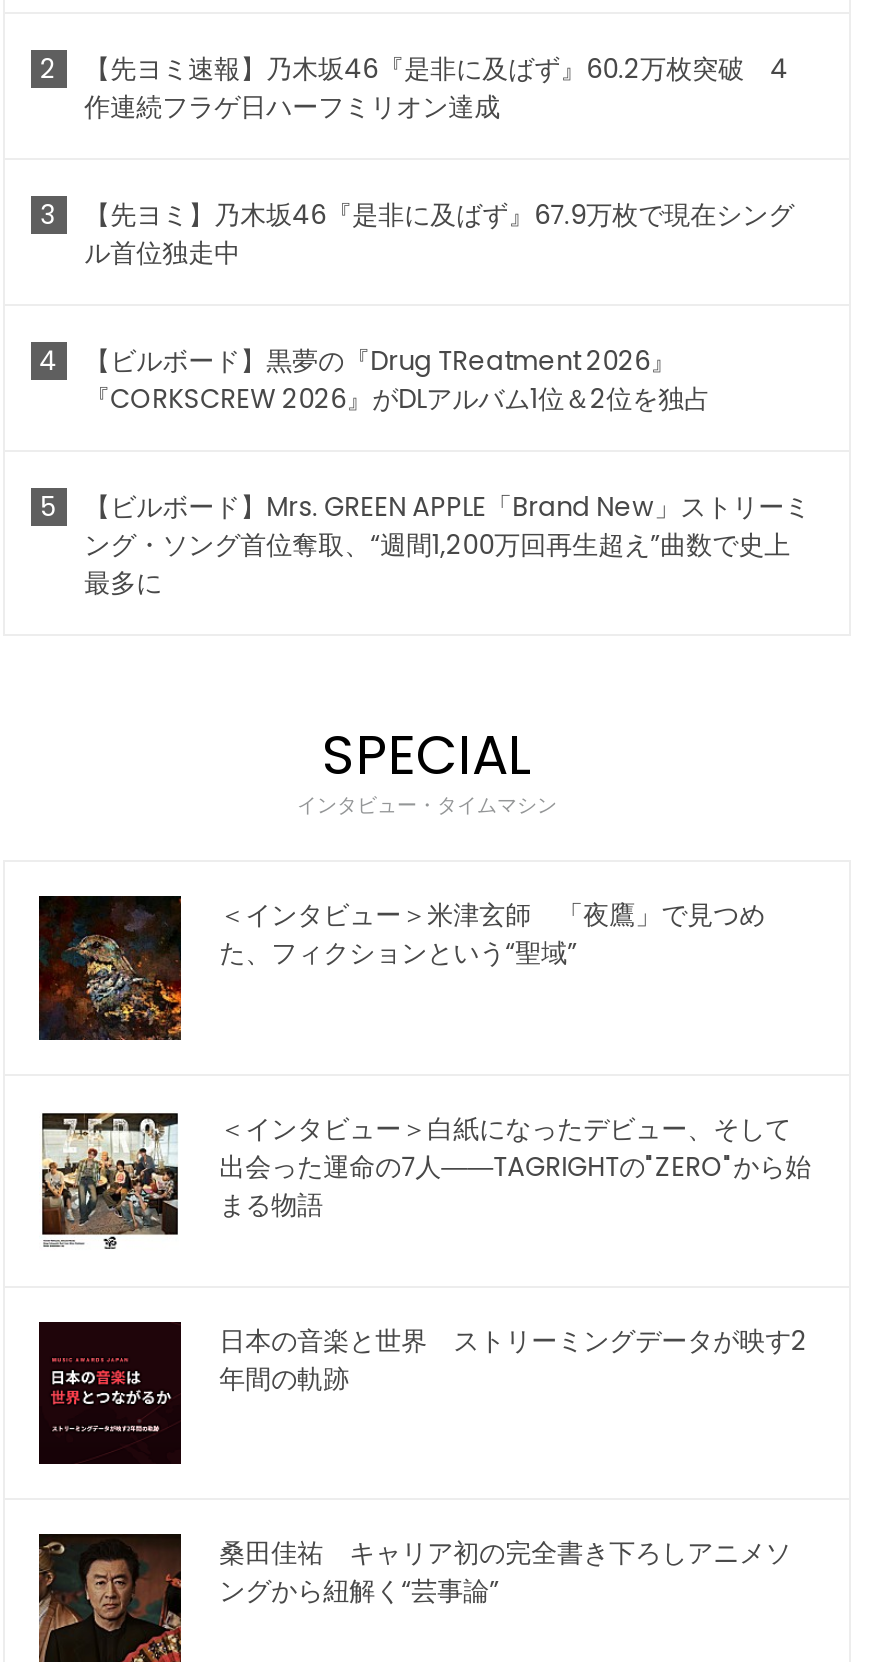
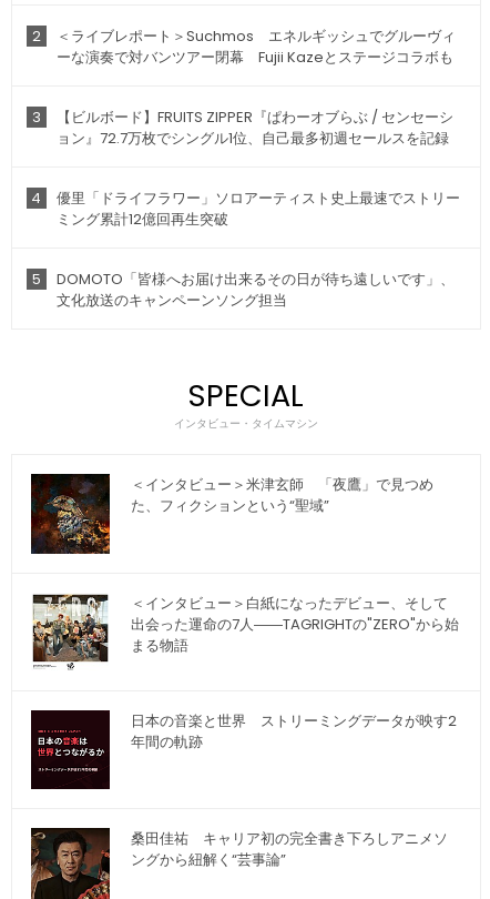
[84,50,788,126] 【先ヨミ速報】乃木坂46『是非に及ばず』60.2万枚突破 4 | 作連続フラゲ日ハーフミリオン達成 -> [56,26,455,68] ＜ライブレポート＞Suchmos エネルギッシュでグルーヴィ | ーな演奏で対バンツアー閉幕 Fujii Kazeとステージコラボも
[84,196,794,272] 【先ヨミ】乃木坂46『是非に及ばず』67.9万枚で現在シング | ル首位独走中 -> [56,107,453,149] 【ビルボード】FRUITS ZIPPER『ぱわーオブらぶ / センセーシ | ョン』72.7万枚でシングル1位、自己最多初週セールスを記録
[84,342,710,418] 【ビルボード】黒夢の『Drug TReatment 2026』 | 『CORKSCREW 2026』がDLアルバム1位＆2位を独占 -> [56,188,460,230] 優里「ドライフラワー」ソロアーティスト史上最速でストリー | ミング累計12億回再生突破
[84,488,810,602] 【ビルボード】Mrs. GREEN APPLE「Brand New」ストリーミ | ング・ソング首位奪取、“週間1,200万回再生超え”曲数で史上 | 最多に -> [56,269,454,311] DOMOTO「皆様へお届け出来るその日が待ち遠しいです」、 | 文化放送のキャンペーンソング担当

